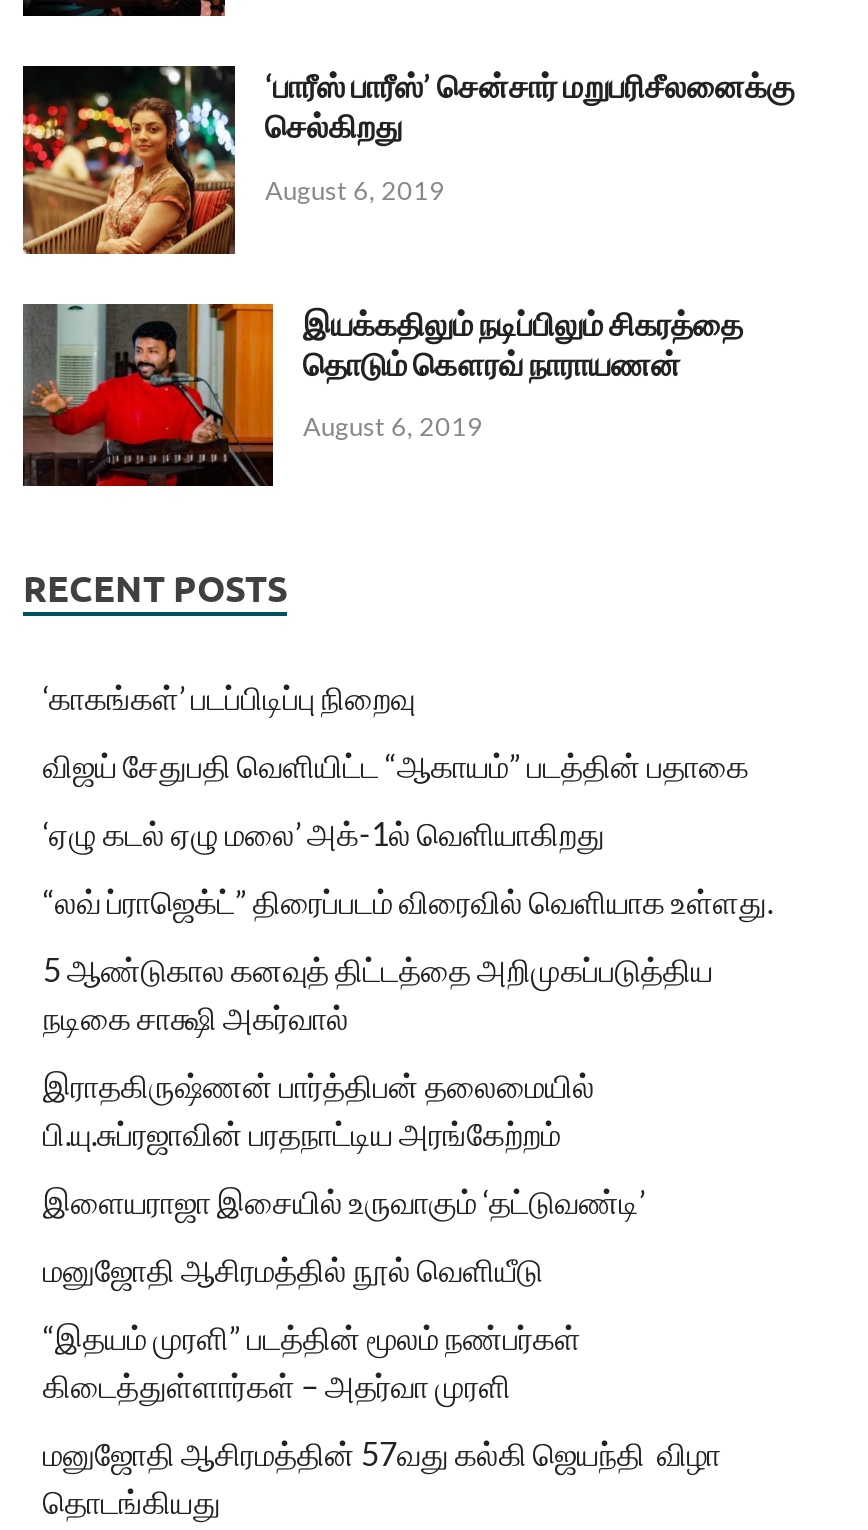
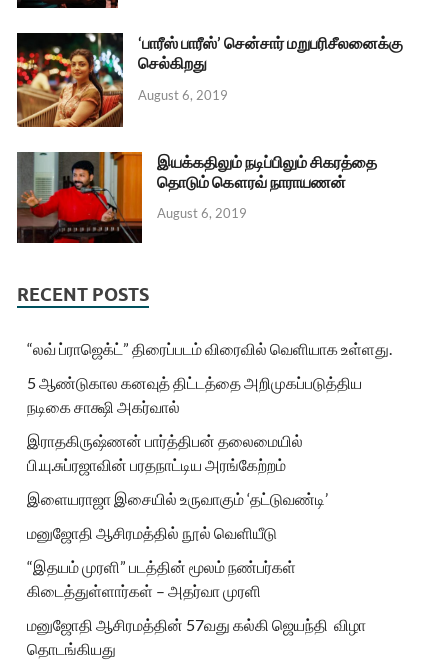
[43,679,749,853] ‘காகங்கள்’ படப்பிடிப்பு நிறைவு | விஜய் சேதுபதி வெளியிட்ட “ஆகாயம்” படத்தின் பதாகை | ‘ஏழு கடல் ஏழு மலை’ அக்-1ல் வெளியாகிறது -> none

